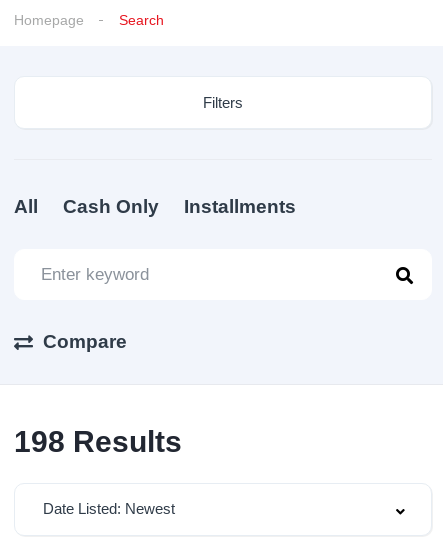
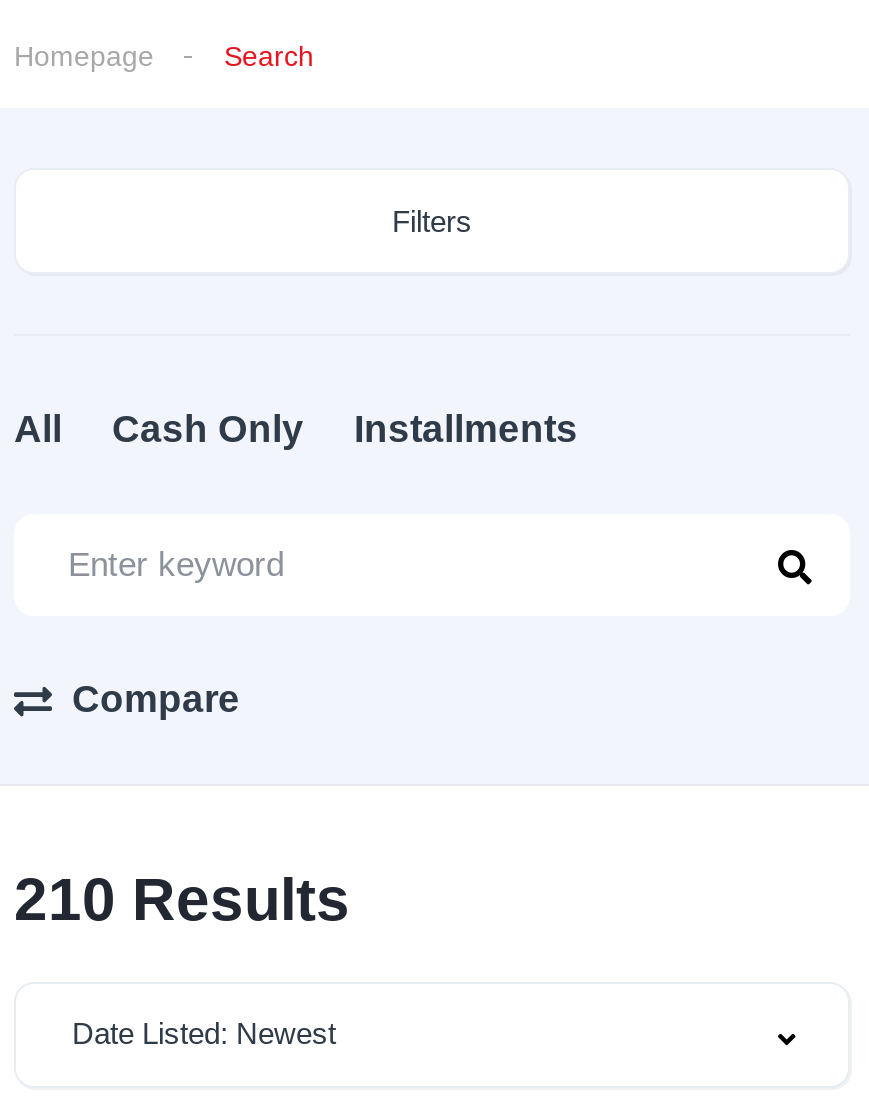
[14,425,182,458] 198 Results -> [14,866,350,932] 210 Results

